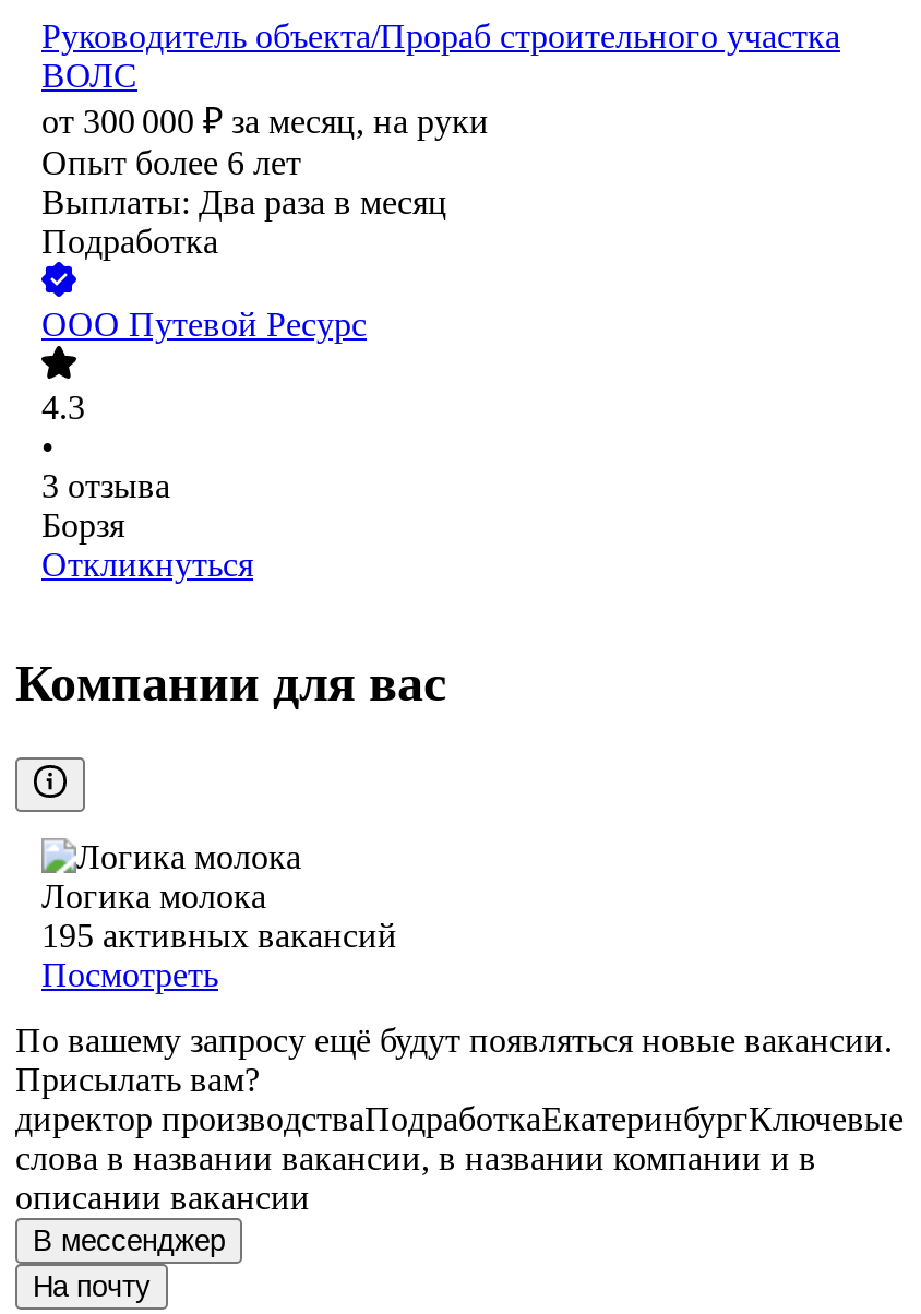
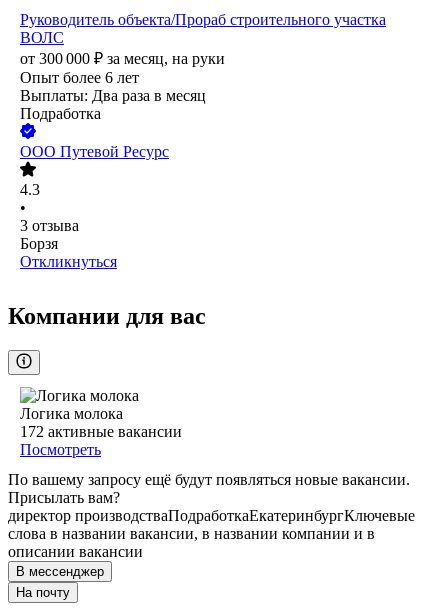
[41,917,397,955] 195 активных вакансий -> [20,423,182,440] 172 активные вакансии

